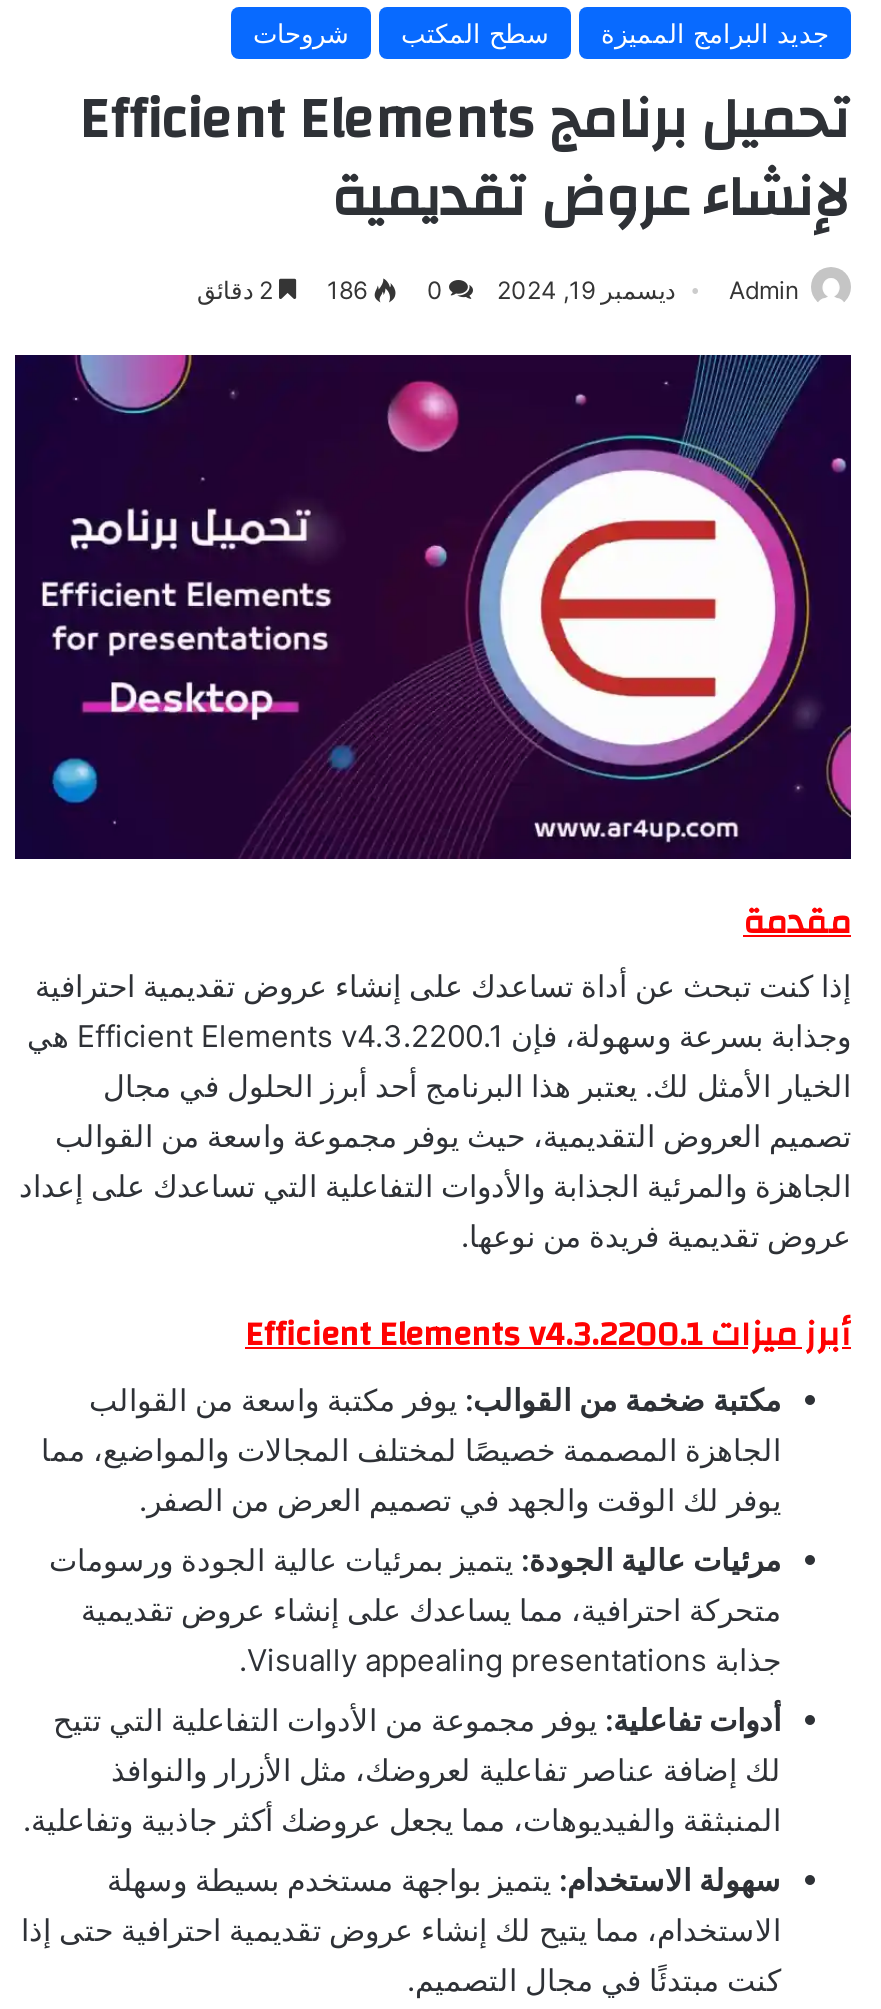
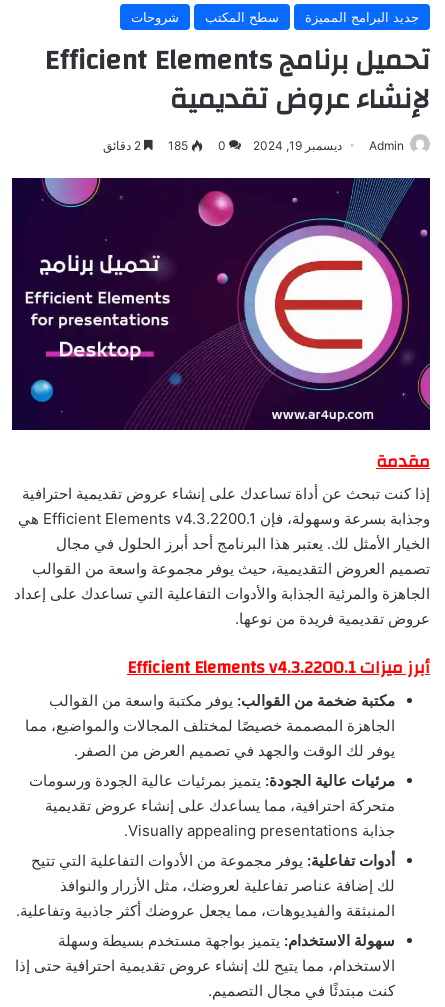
[327,275,367,305] 186 -> [168,138,188,153] 185

